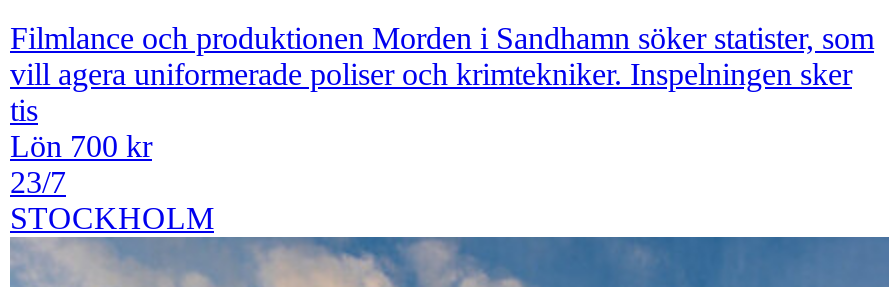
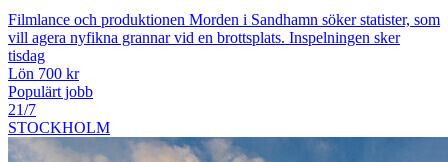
[10,57,852,127] vill agera uniformerade poliser och krimtekniker. Inspelningen sker | tis -> [8,29,400,64] vill agera nyfikna grannar vid en brottsplats. Inspelningen sker | tisdag
[10,165,66,199] 23/7 -> [8,83,93,118] Populärt jobb | 21/7

